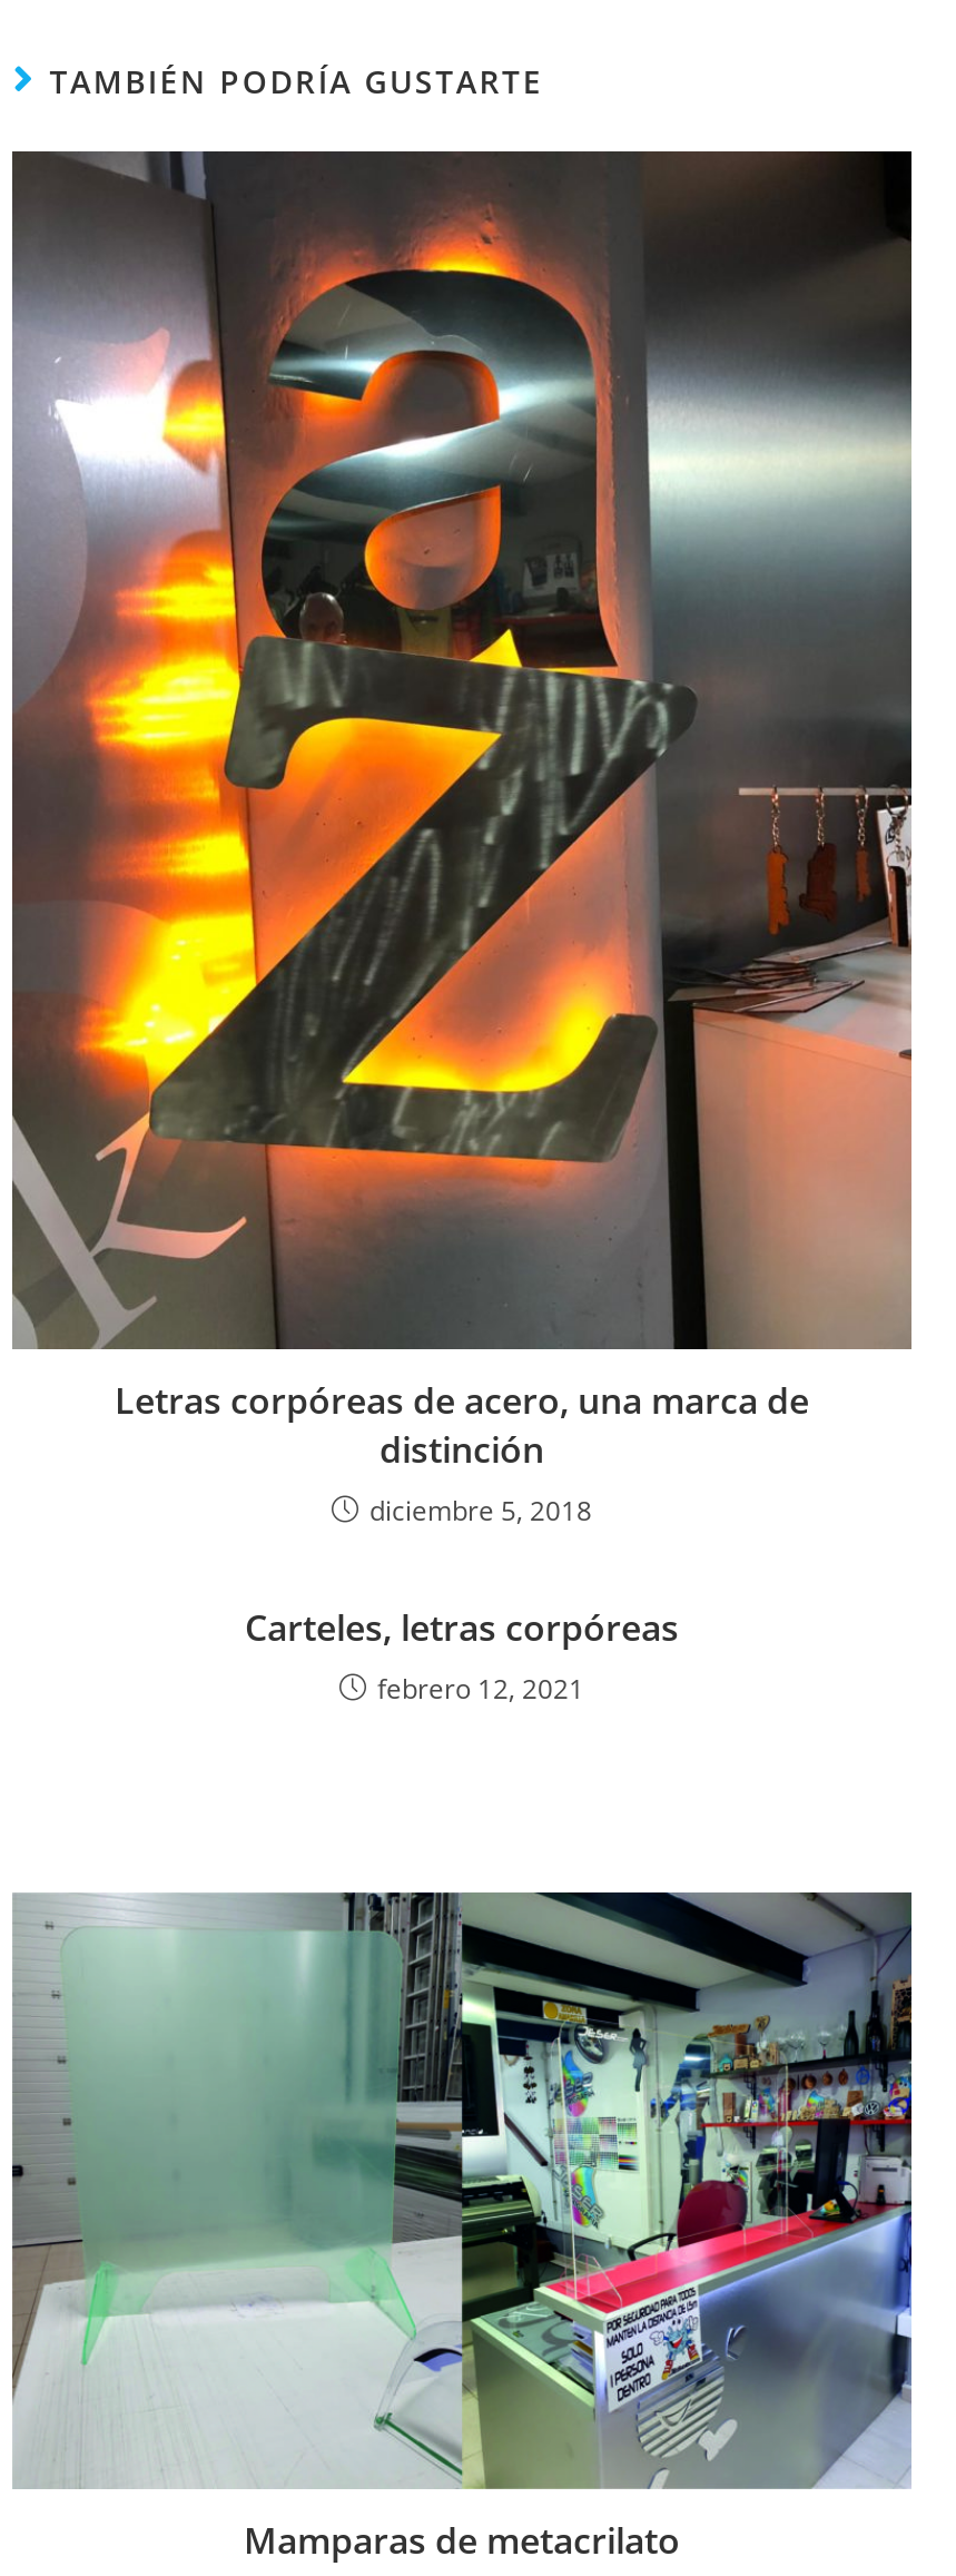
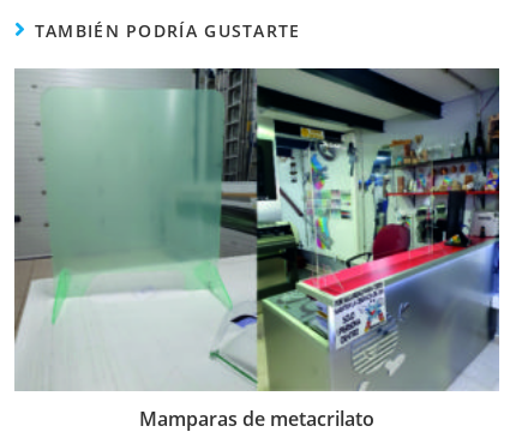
[10,149,914,1707] [image] | Letras corpóreas de acero, una marca de | distinción | diciembre 5, 2018 | Carteles, letras corpóreas | febrero 12, 2021 -> none

